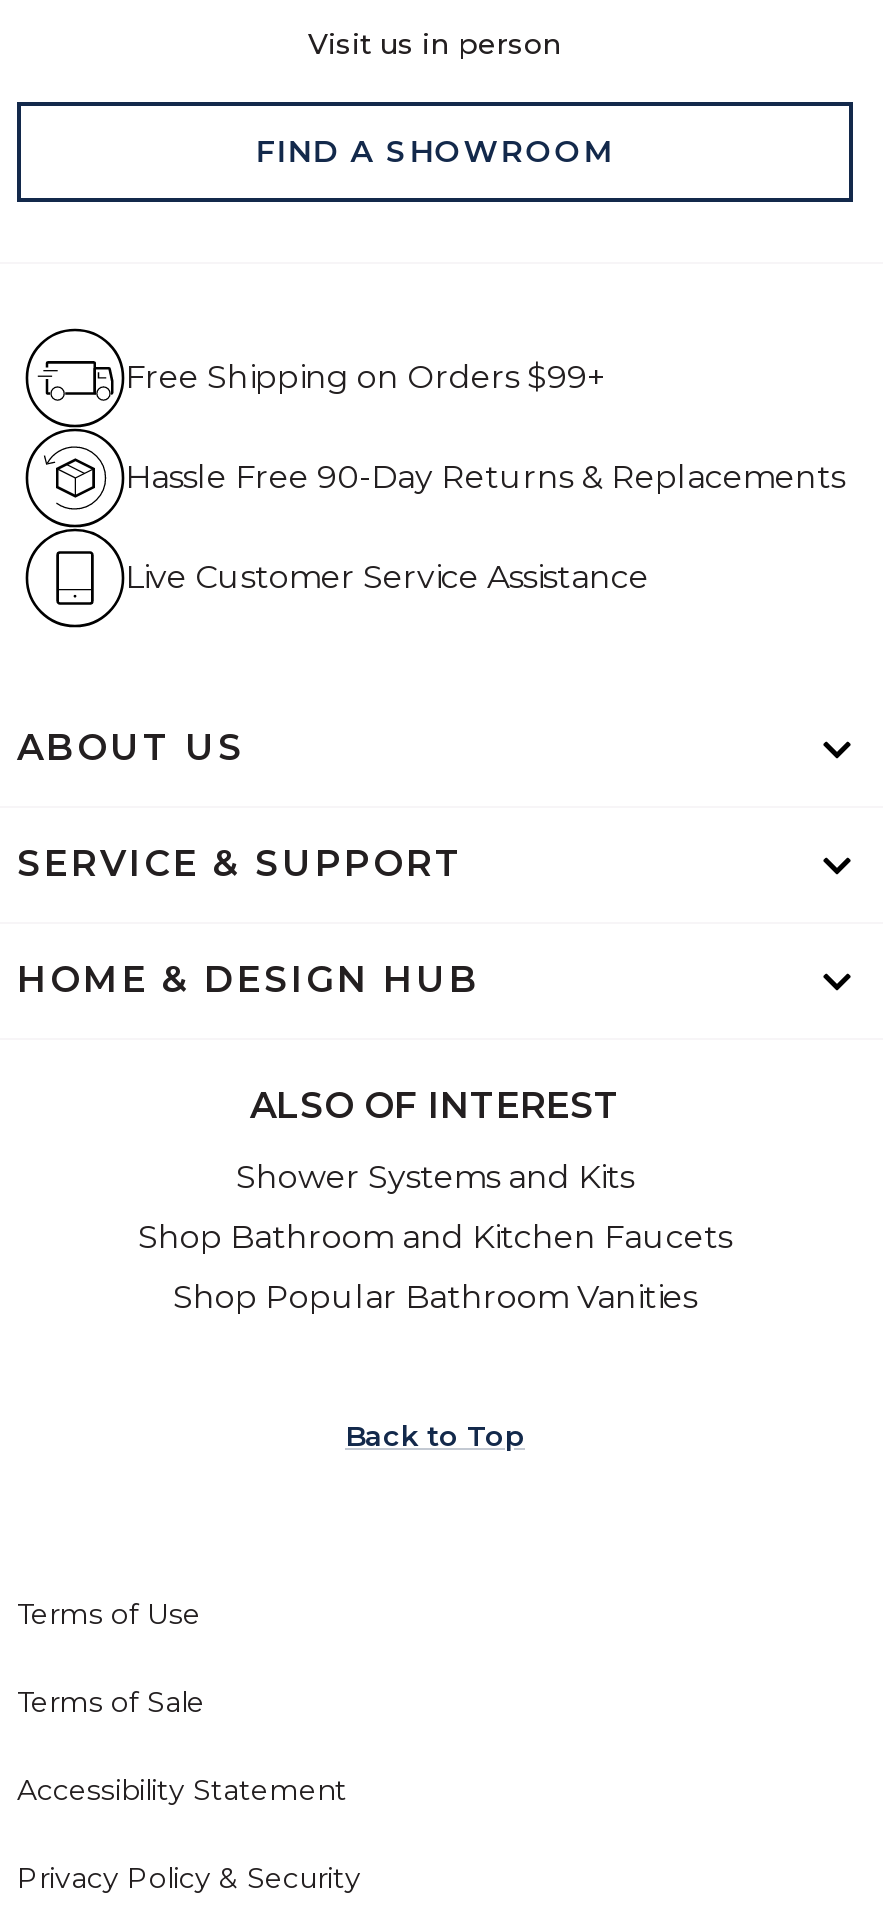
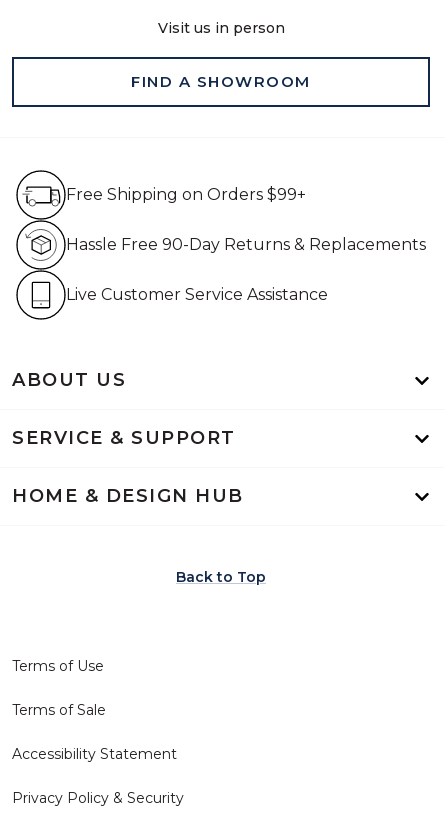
[138,1084,732,1316] ALSO OF INTEREST | Shower Systems and Kits | Shop Bathroom and Kitchen Faucets | Shop Popular Bathroom Vanities -> none

